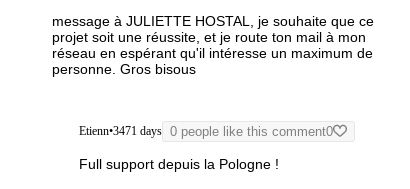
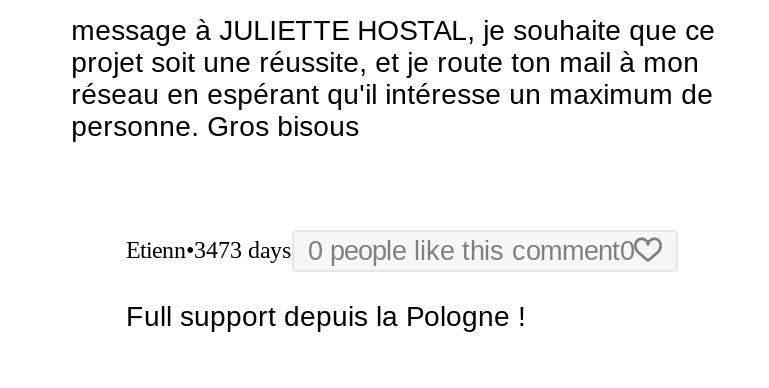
[79,123,333,138] Etienn•3471 days 0 people like this comment0 -> [126,235,634,265] Etienn•3473 days 0 people like this comment0

